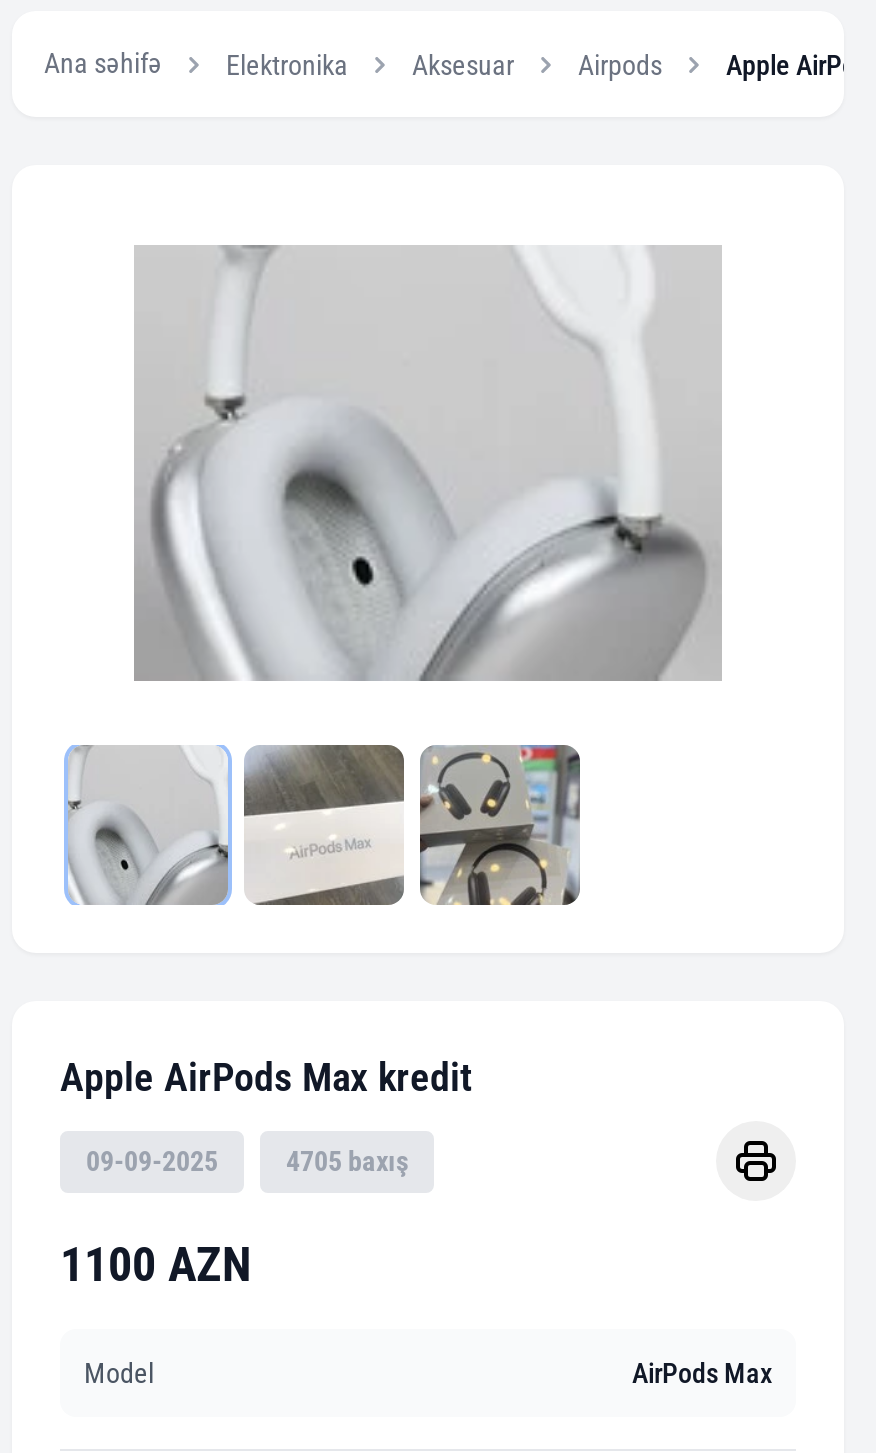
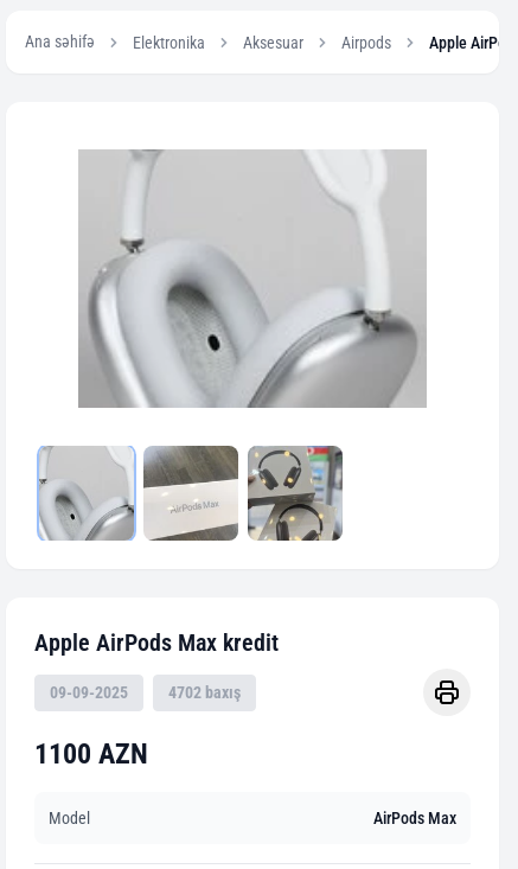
[286,1144,408,1176] 4705 baxış -> [168,682,241,701] 4702 baxış

